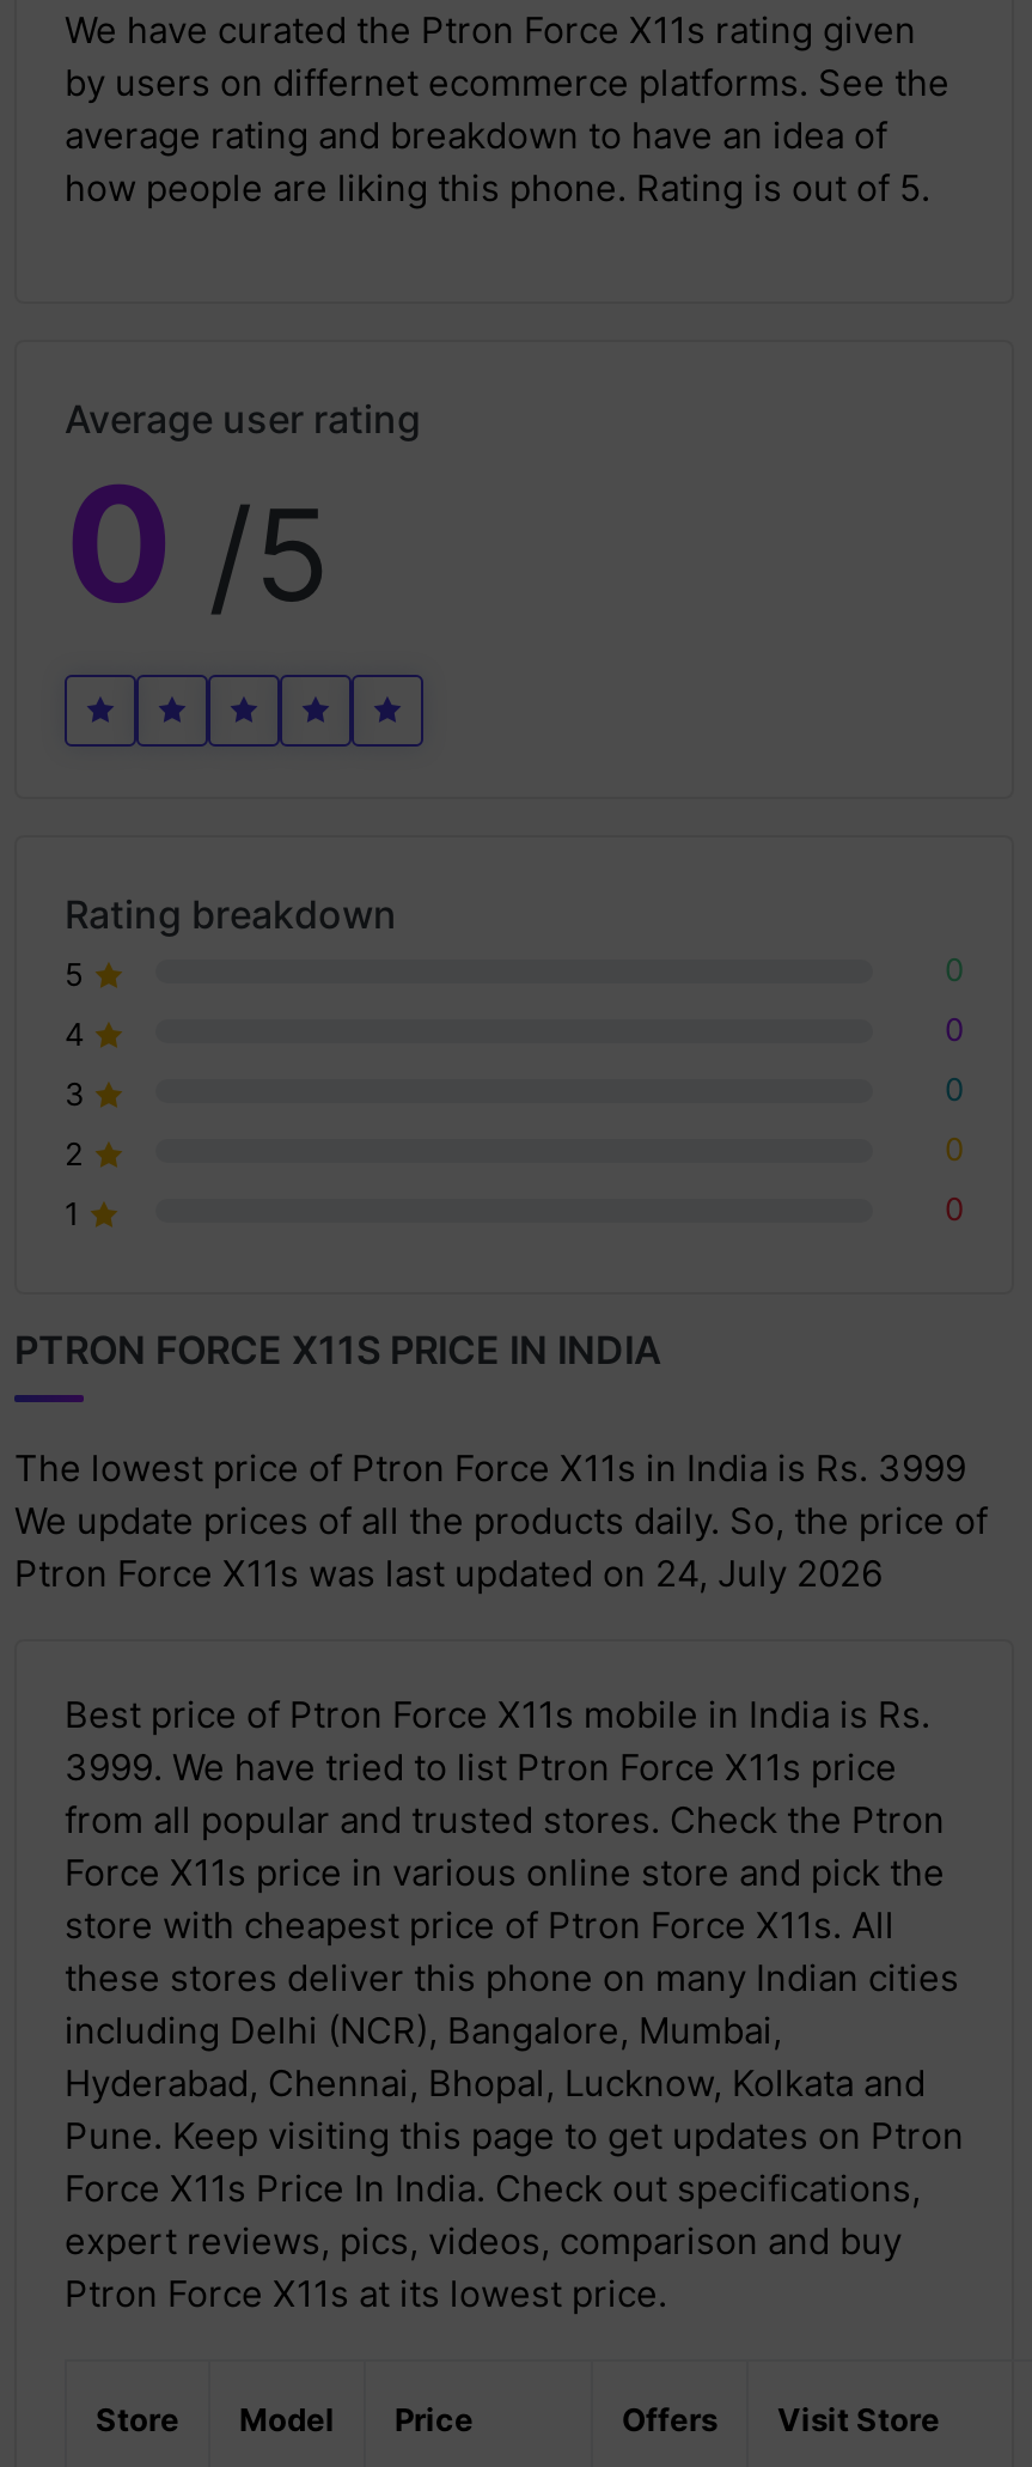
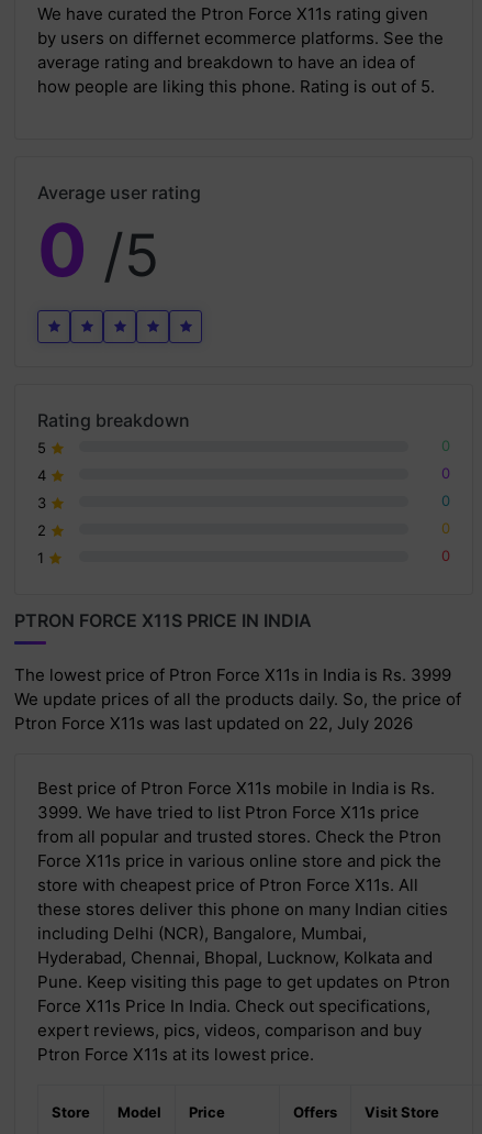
[14,1550,883,1595] Ptron Force X11s was last updated on 24, July 2026 -> [14,712,413,733] Ptron Force X11s was last updated on 22, July 2026

